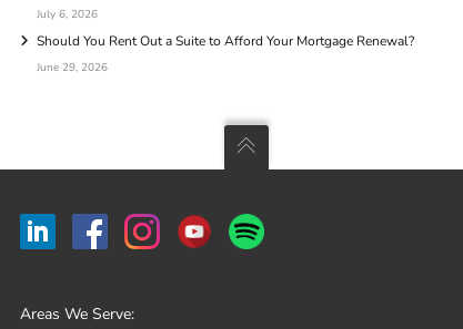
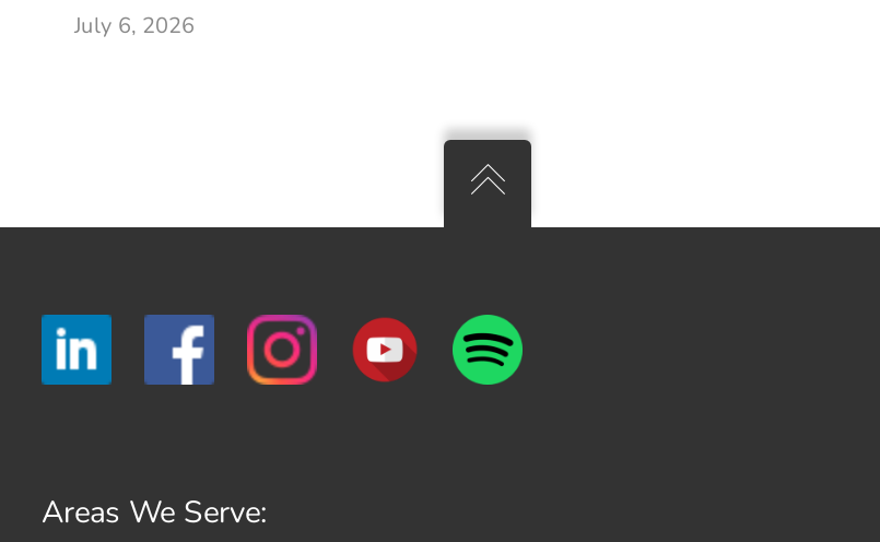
[37,32,414,75] Should You Rent Out a Suite to Afford Your Mortgage Renewal? | June 29, 2026 -> none

